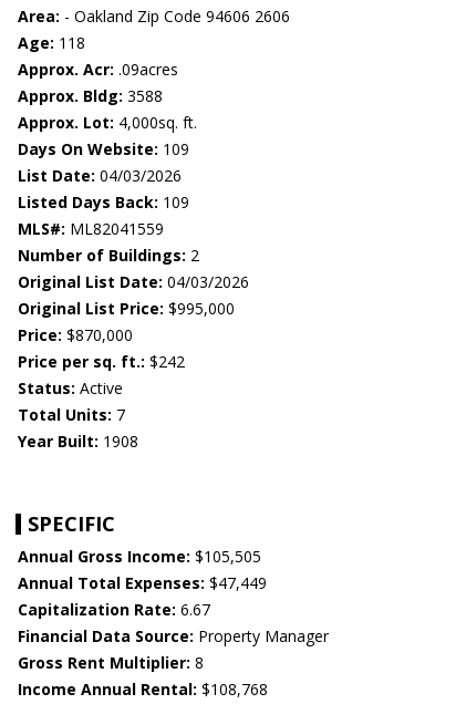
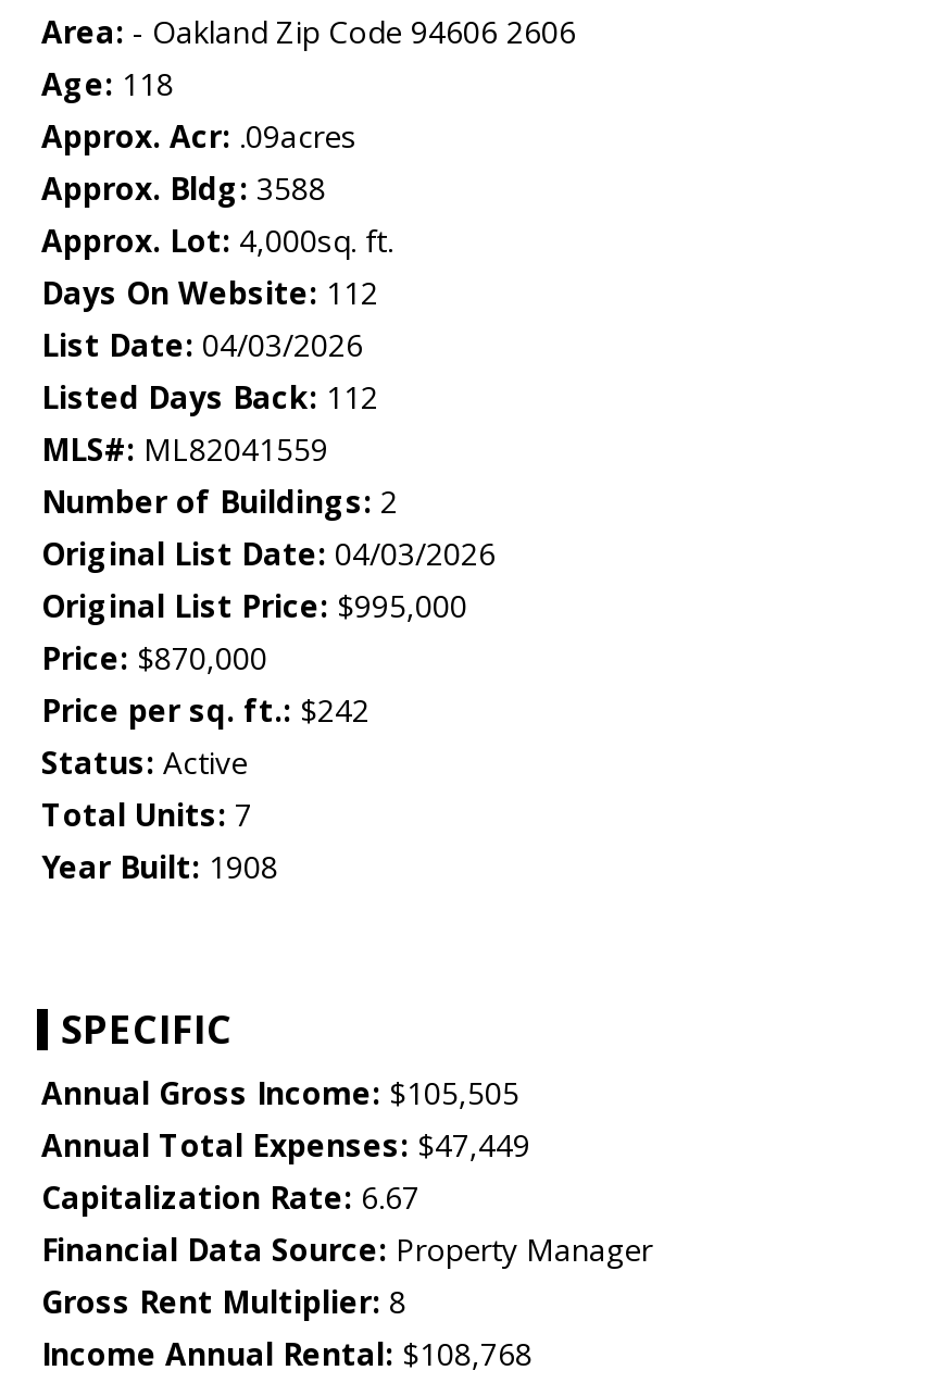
[18,139,189,160] Days On Website: 109 -> [41,273,378,314] Days On Website: 112
[18,192,189,213] Listed Days Back: 109 -> [41,377,378,419] Listed Days Back: 112

